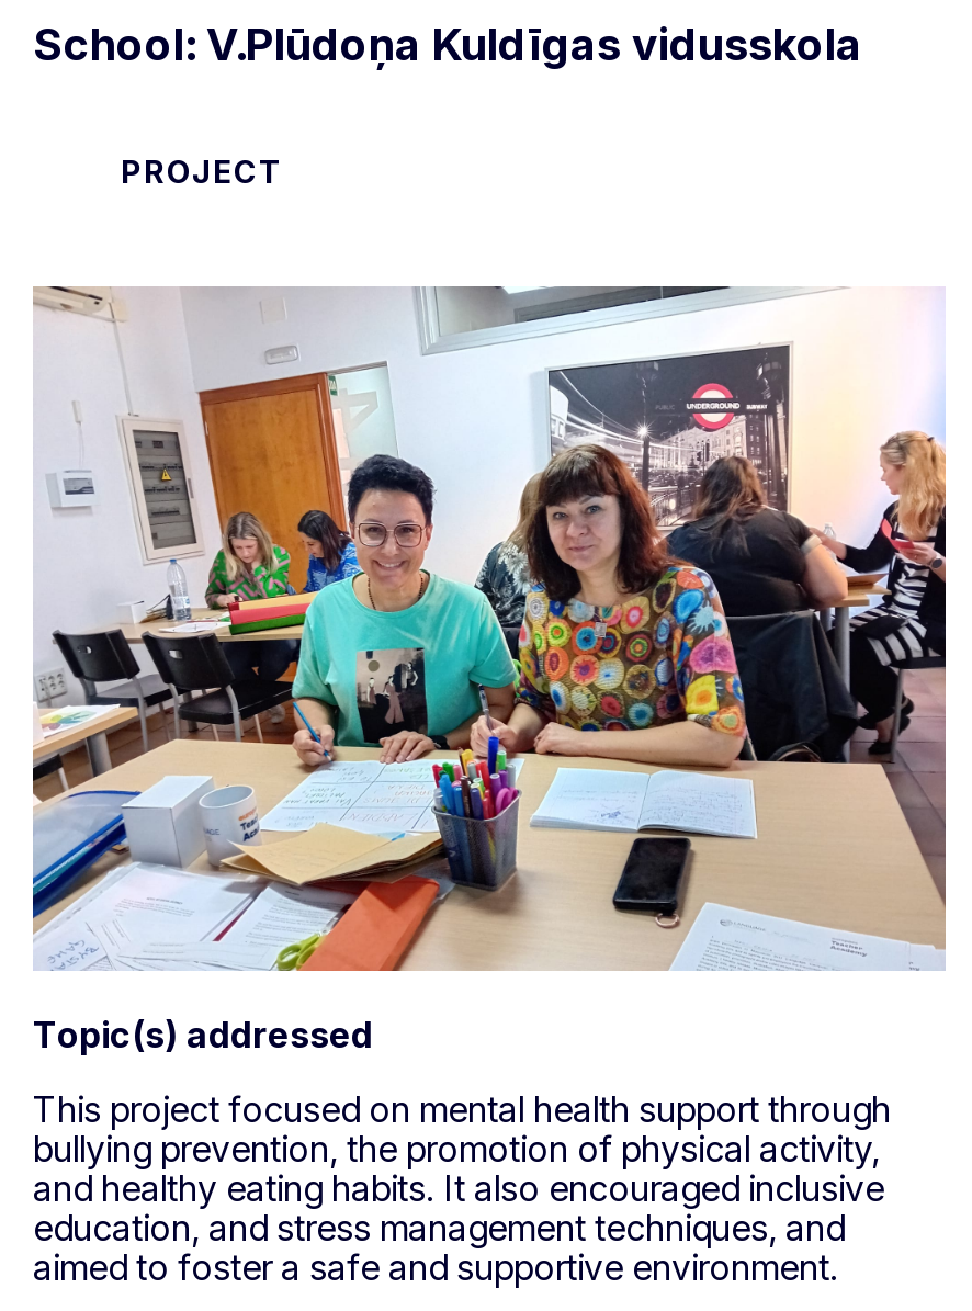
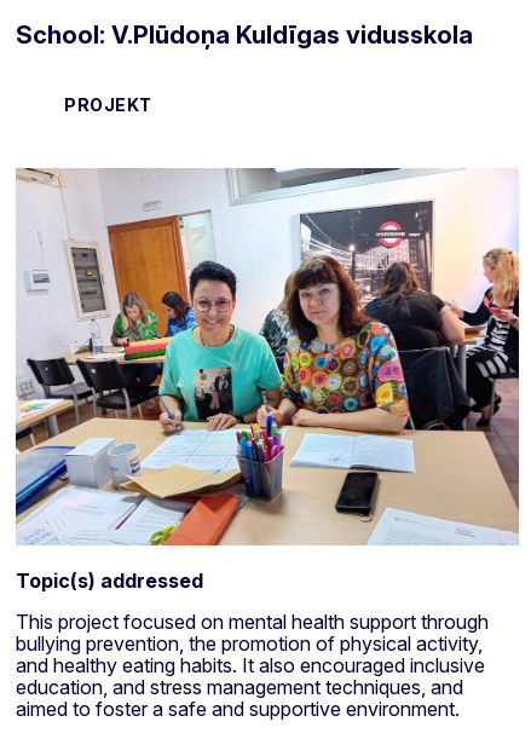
[121,152,282,190] PROJECT -> [64,94,152,115] PROJEKT

